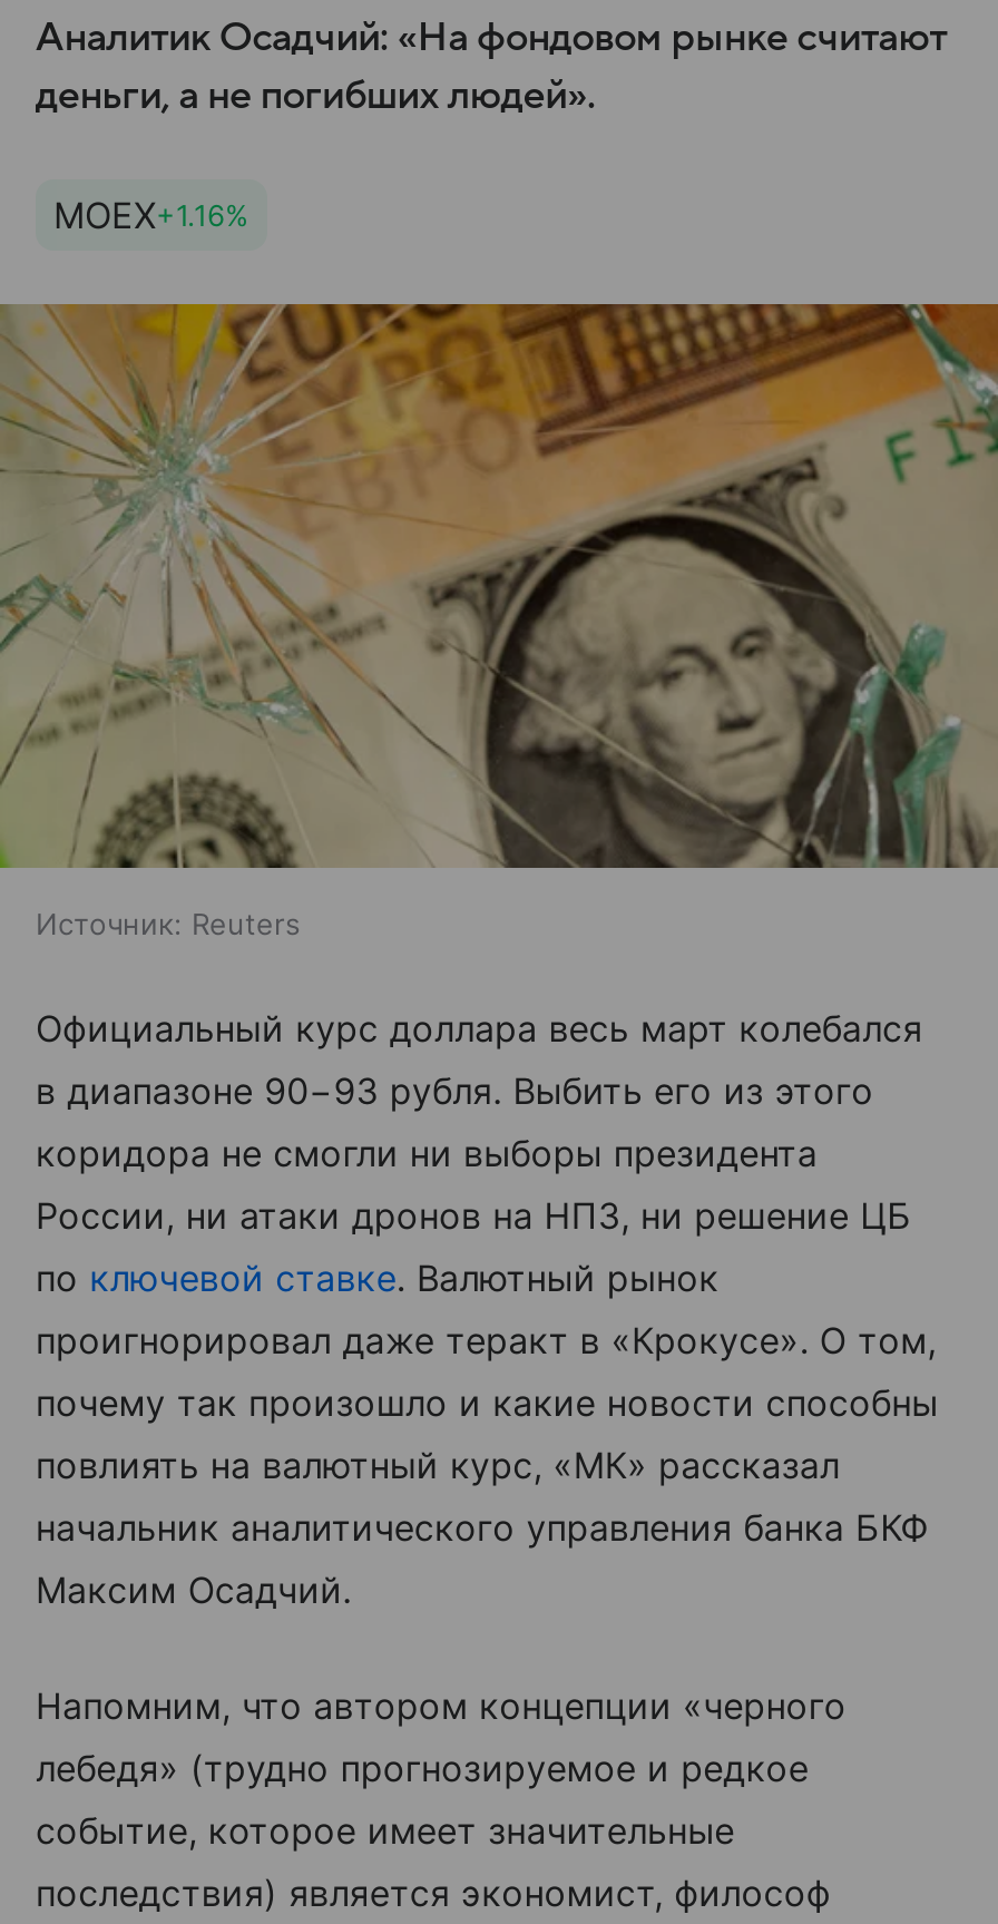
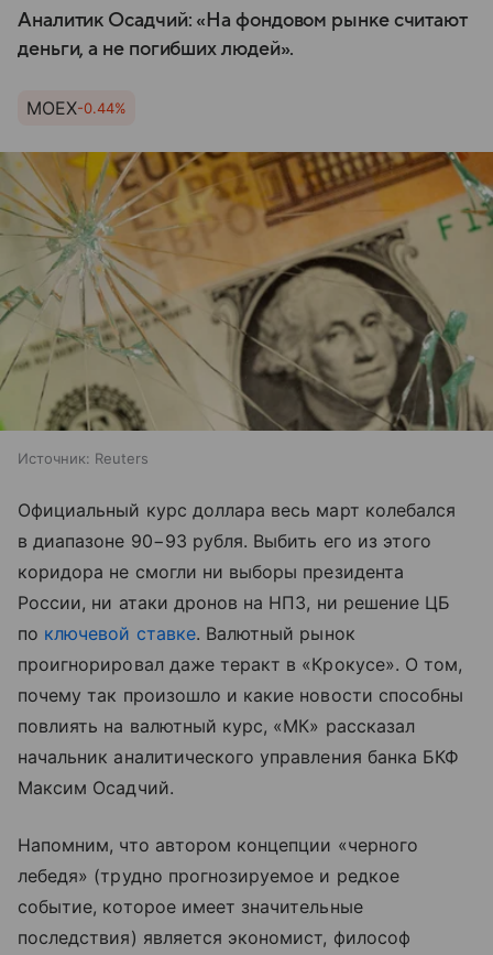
[53,193,250,237] MOEX+1.16% -> [26,97,127,119] MOEX-0.44%

